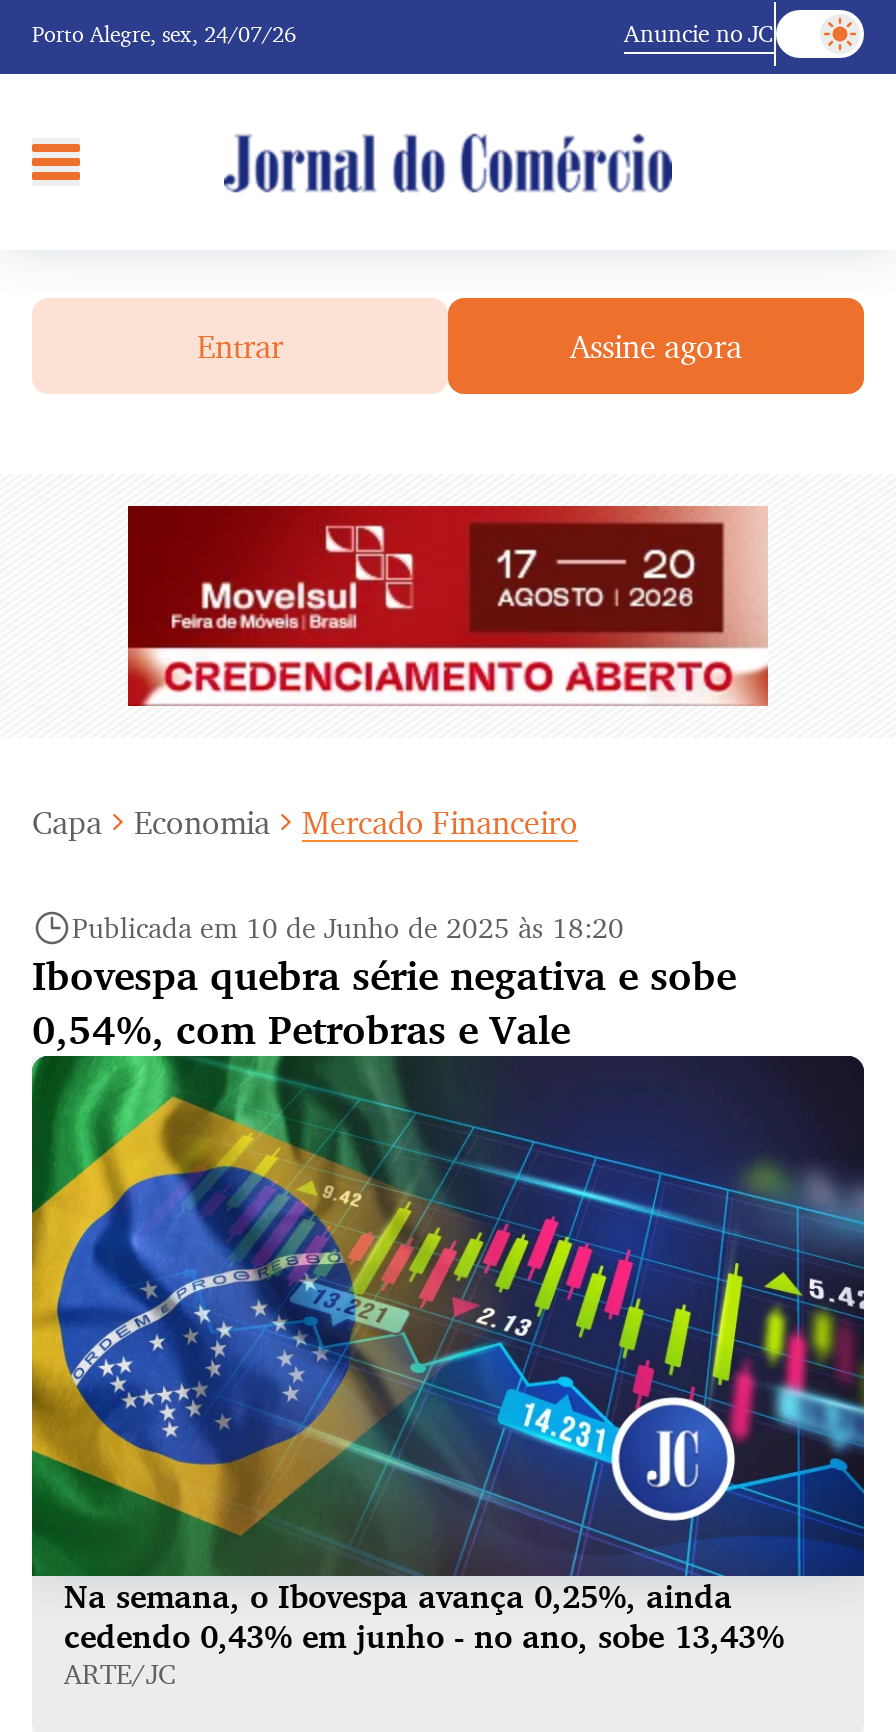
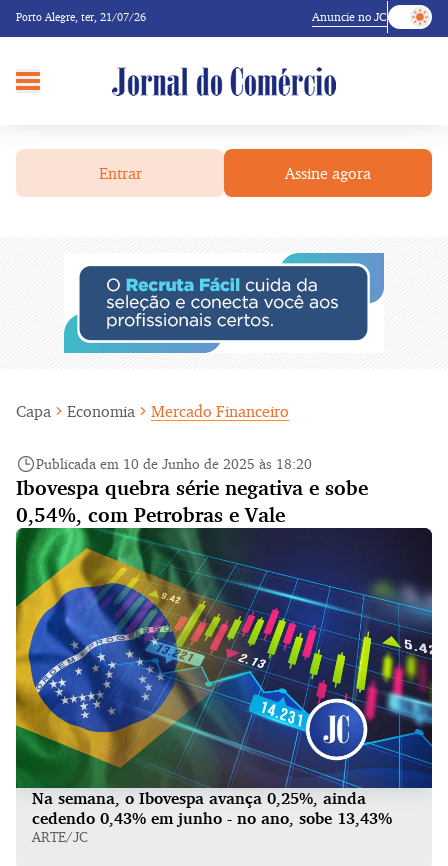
[32,20,296,48] Porto Alegre, sex, 24/07/26 -> [16,10,146,24] Porto Alegre, ter, 21/07/26
[126,504,770,708] [image] -> [63,252,385,354] [image]

